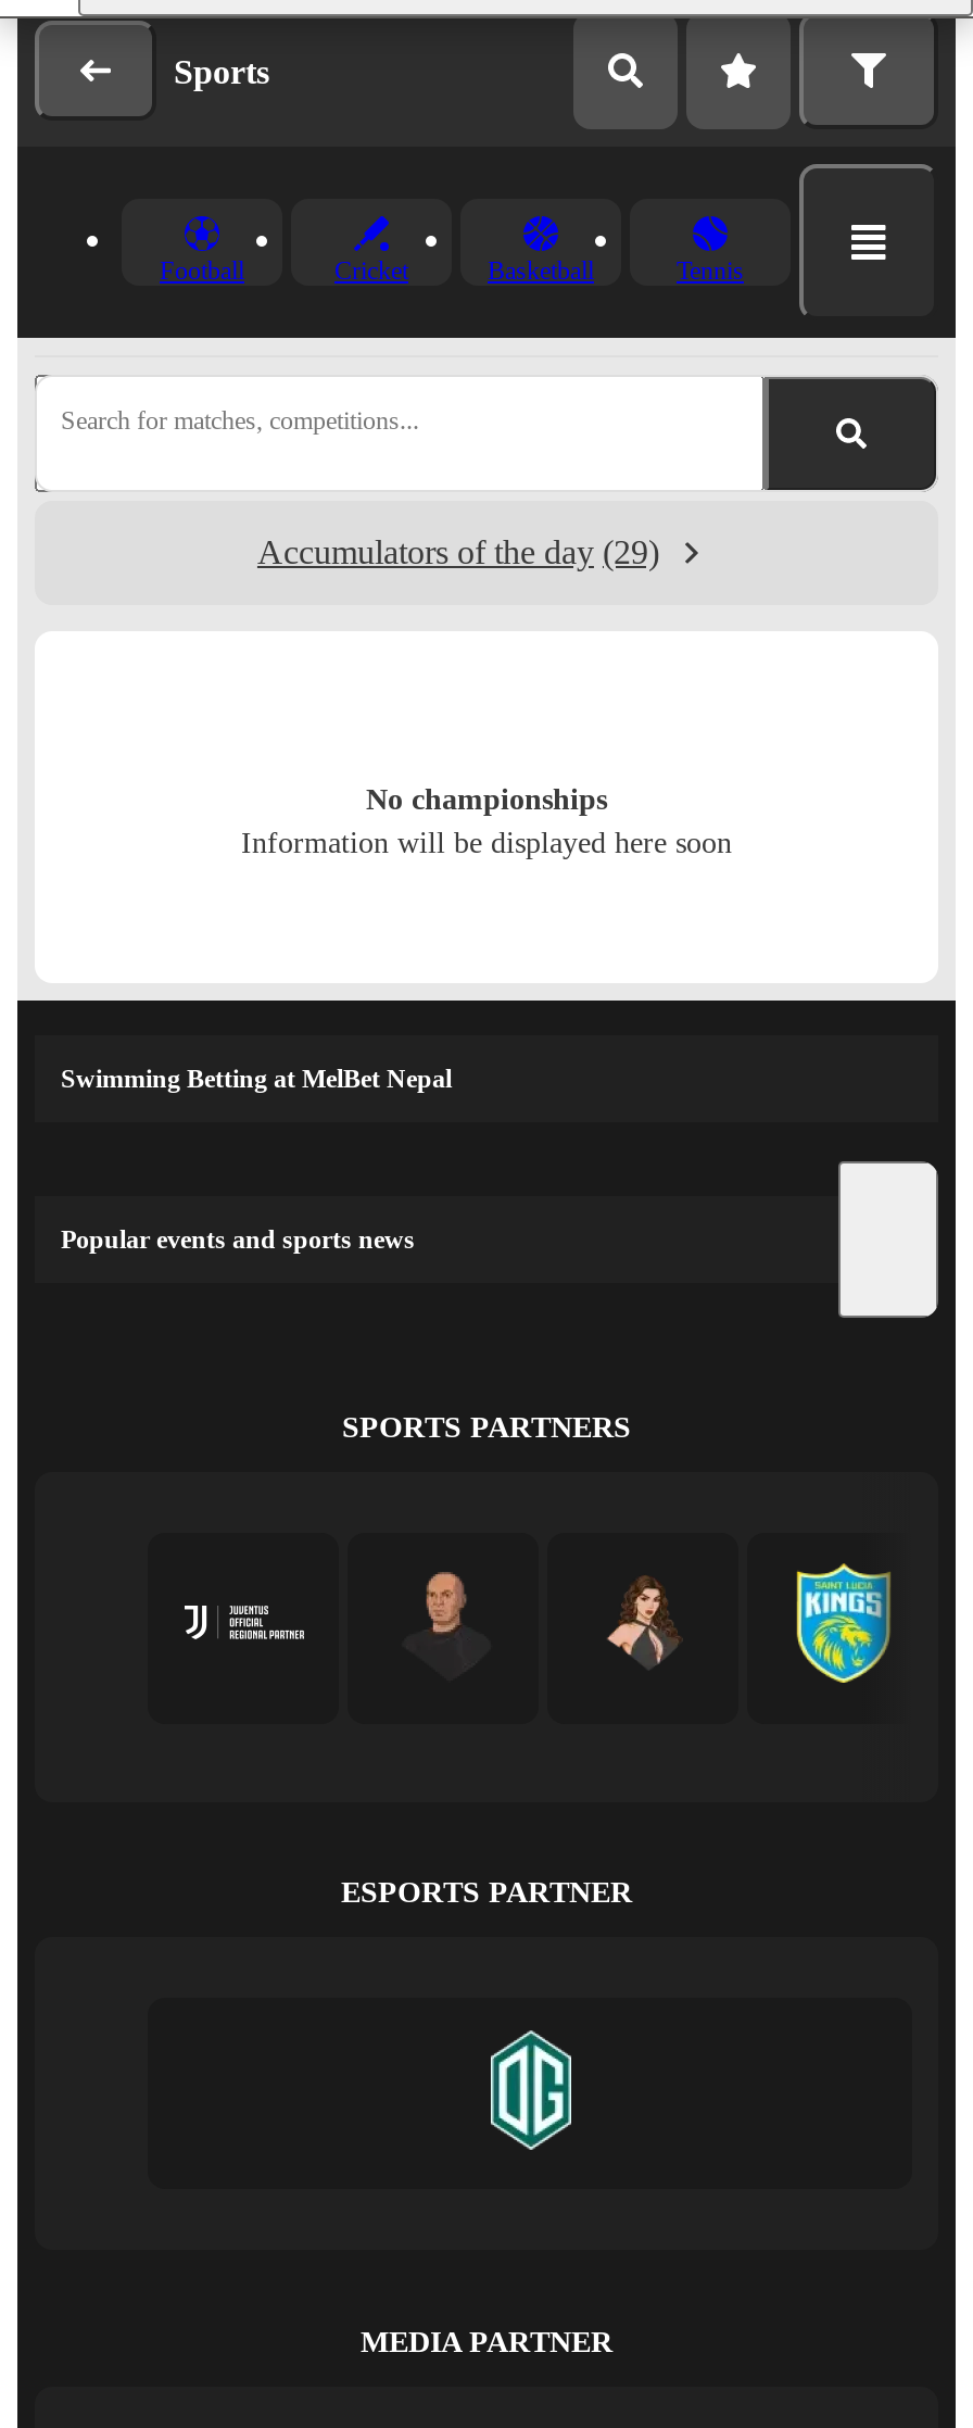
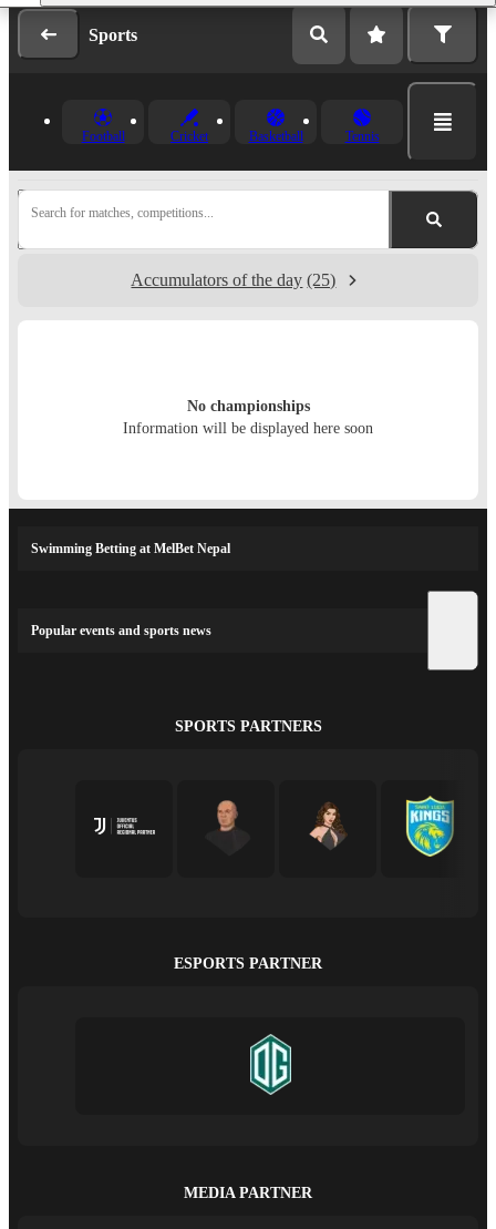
[257,533,659,570] Accumulators of the day (29) -> [131,270,336,289] Accumulators of the day (25)

